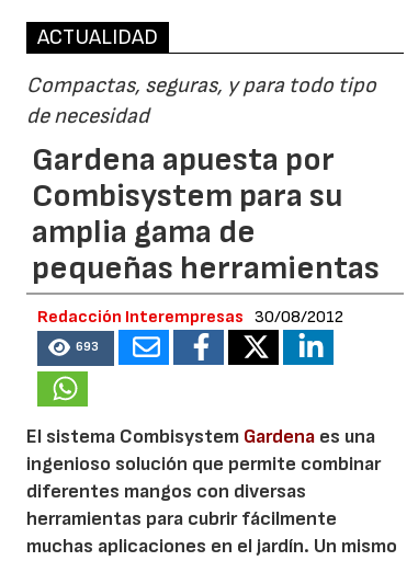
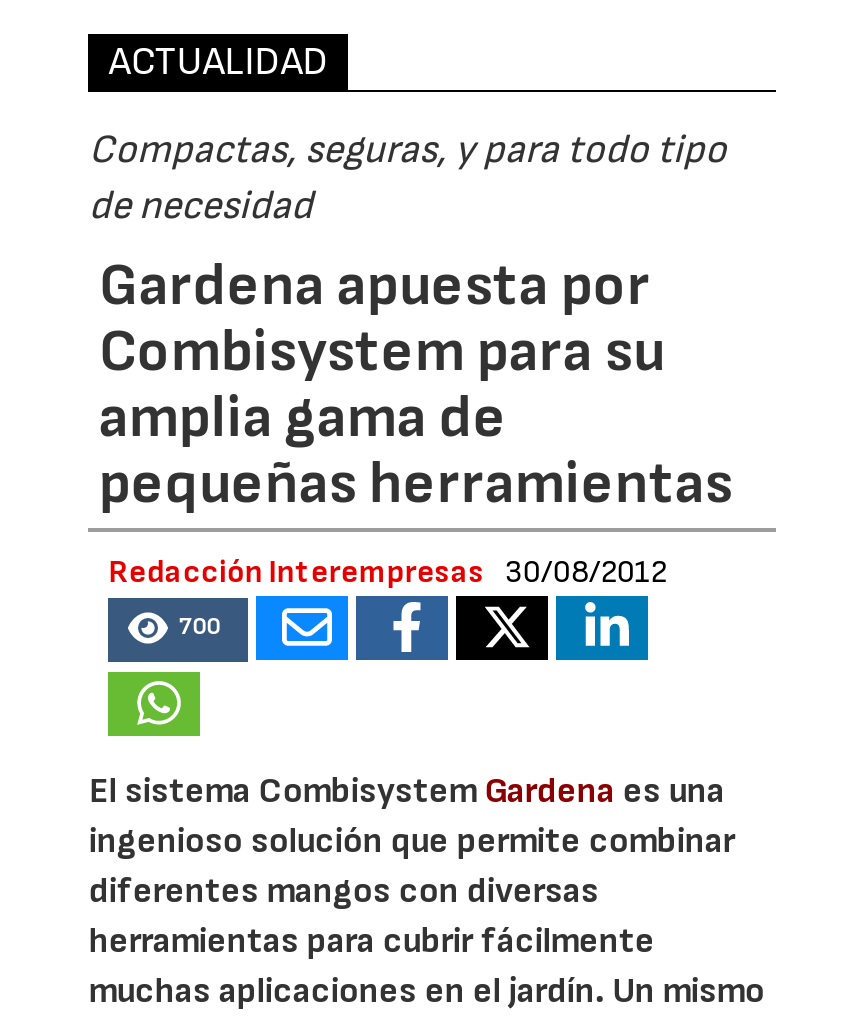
[76,339,99,355] 693 -> [179,612,221,642] 700

